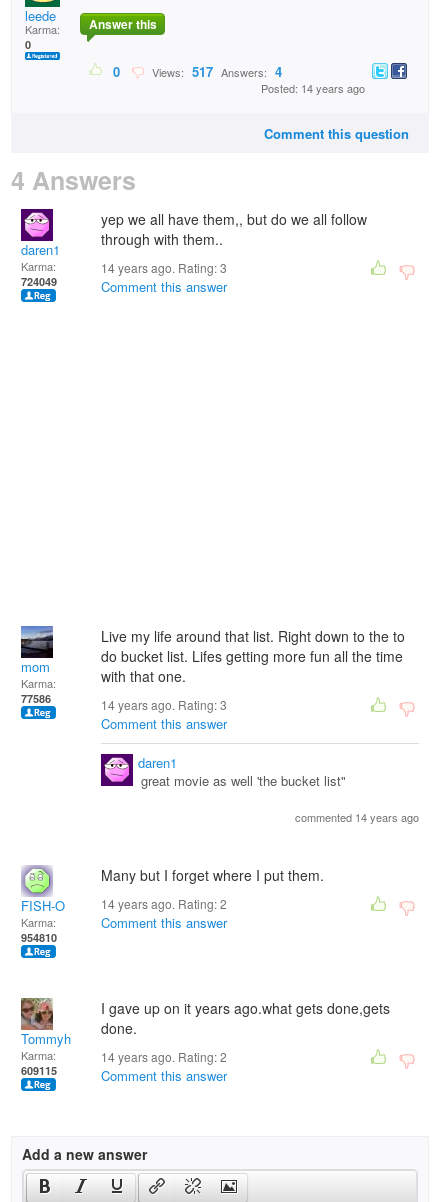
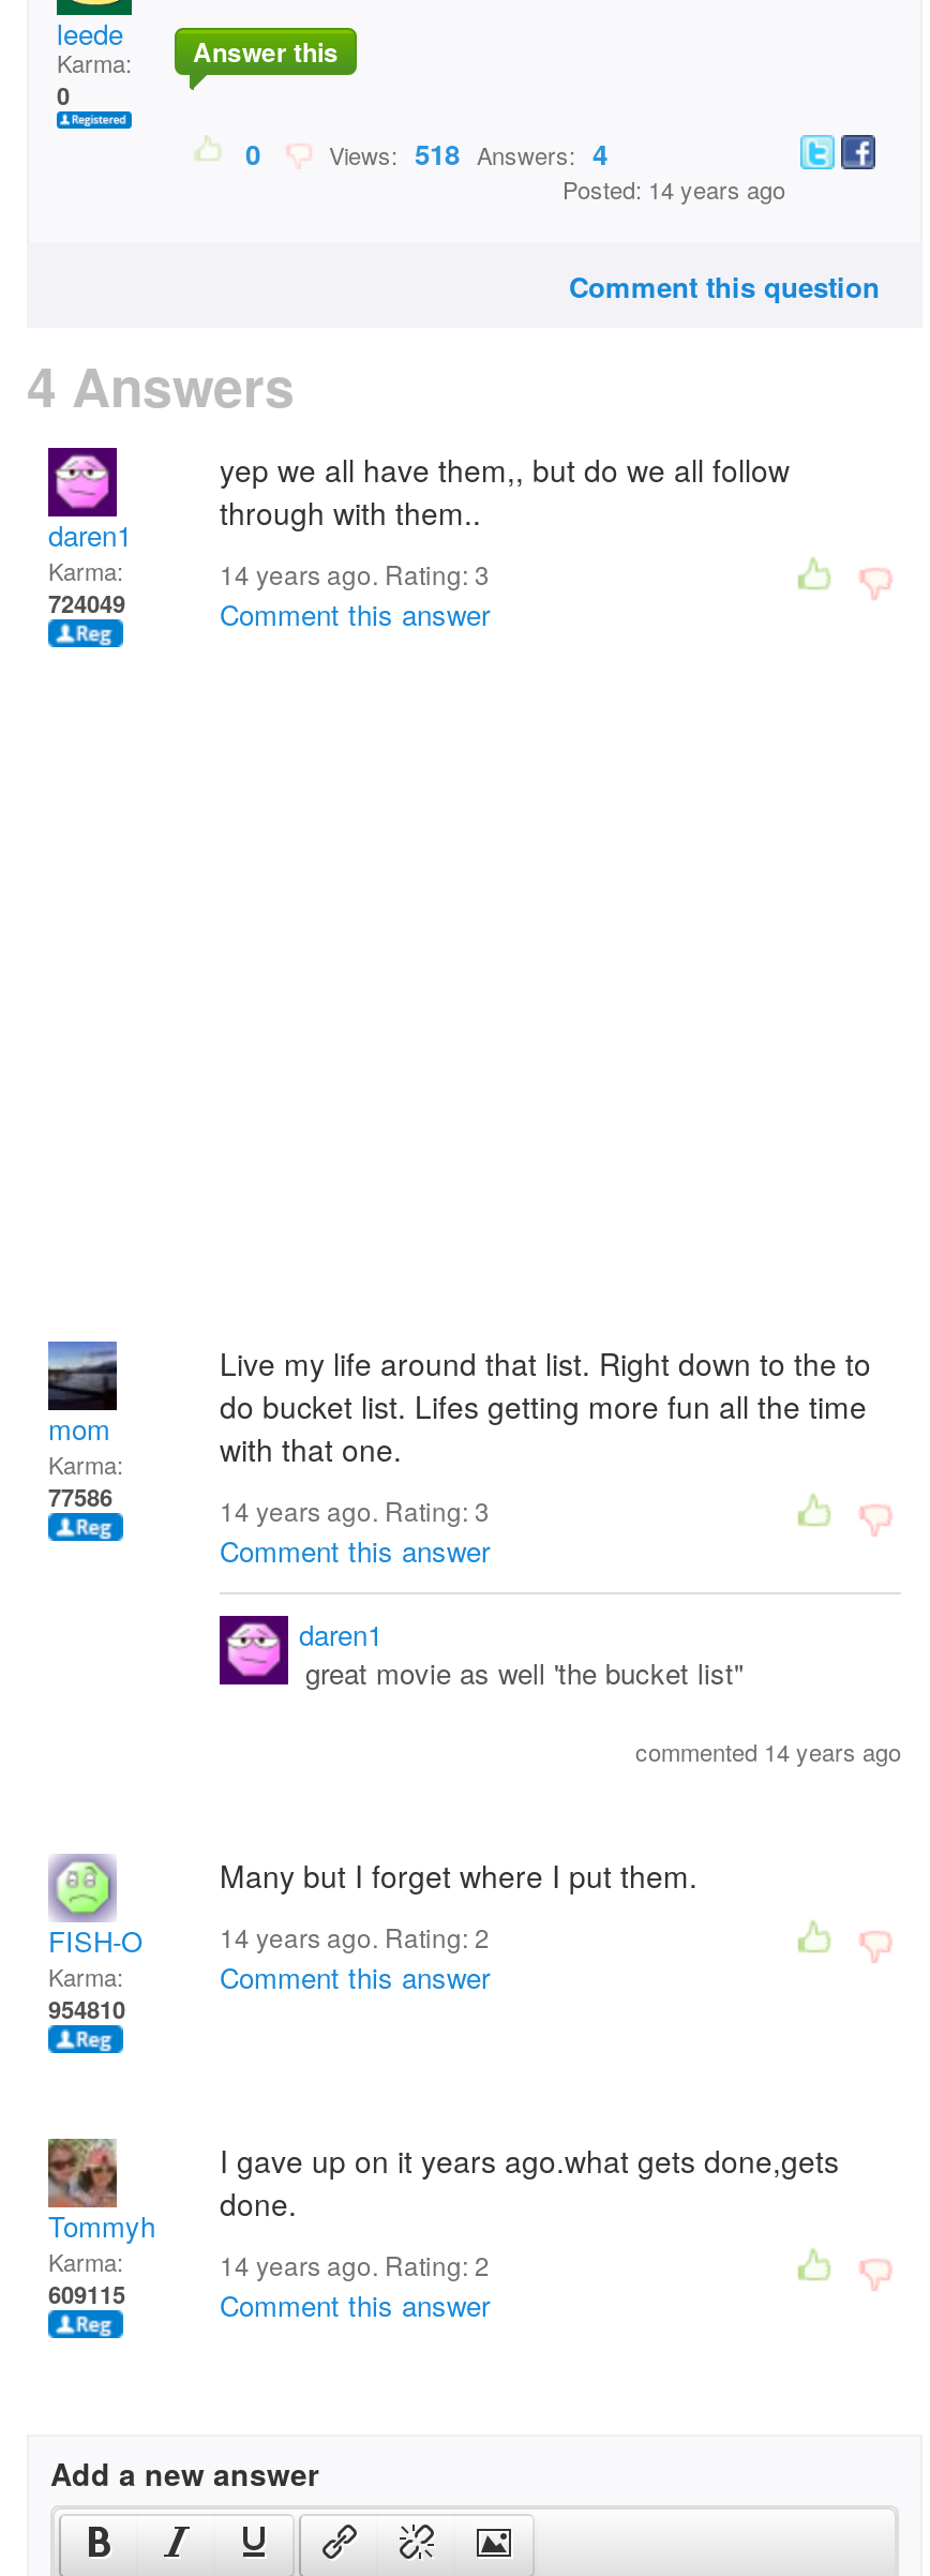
[146,62,282,81] Views: 517 Answers: 4 -> [316,133,607,174] Views: 518 Answers: 4

